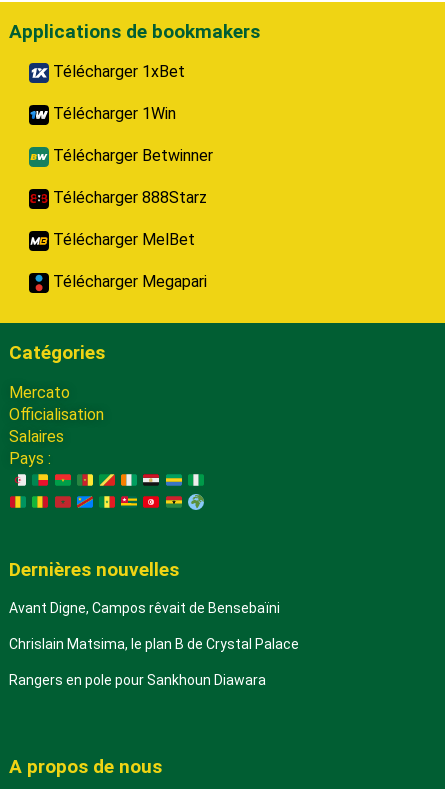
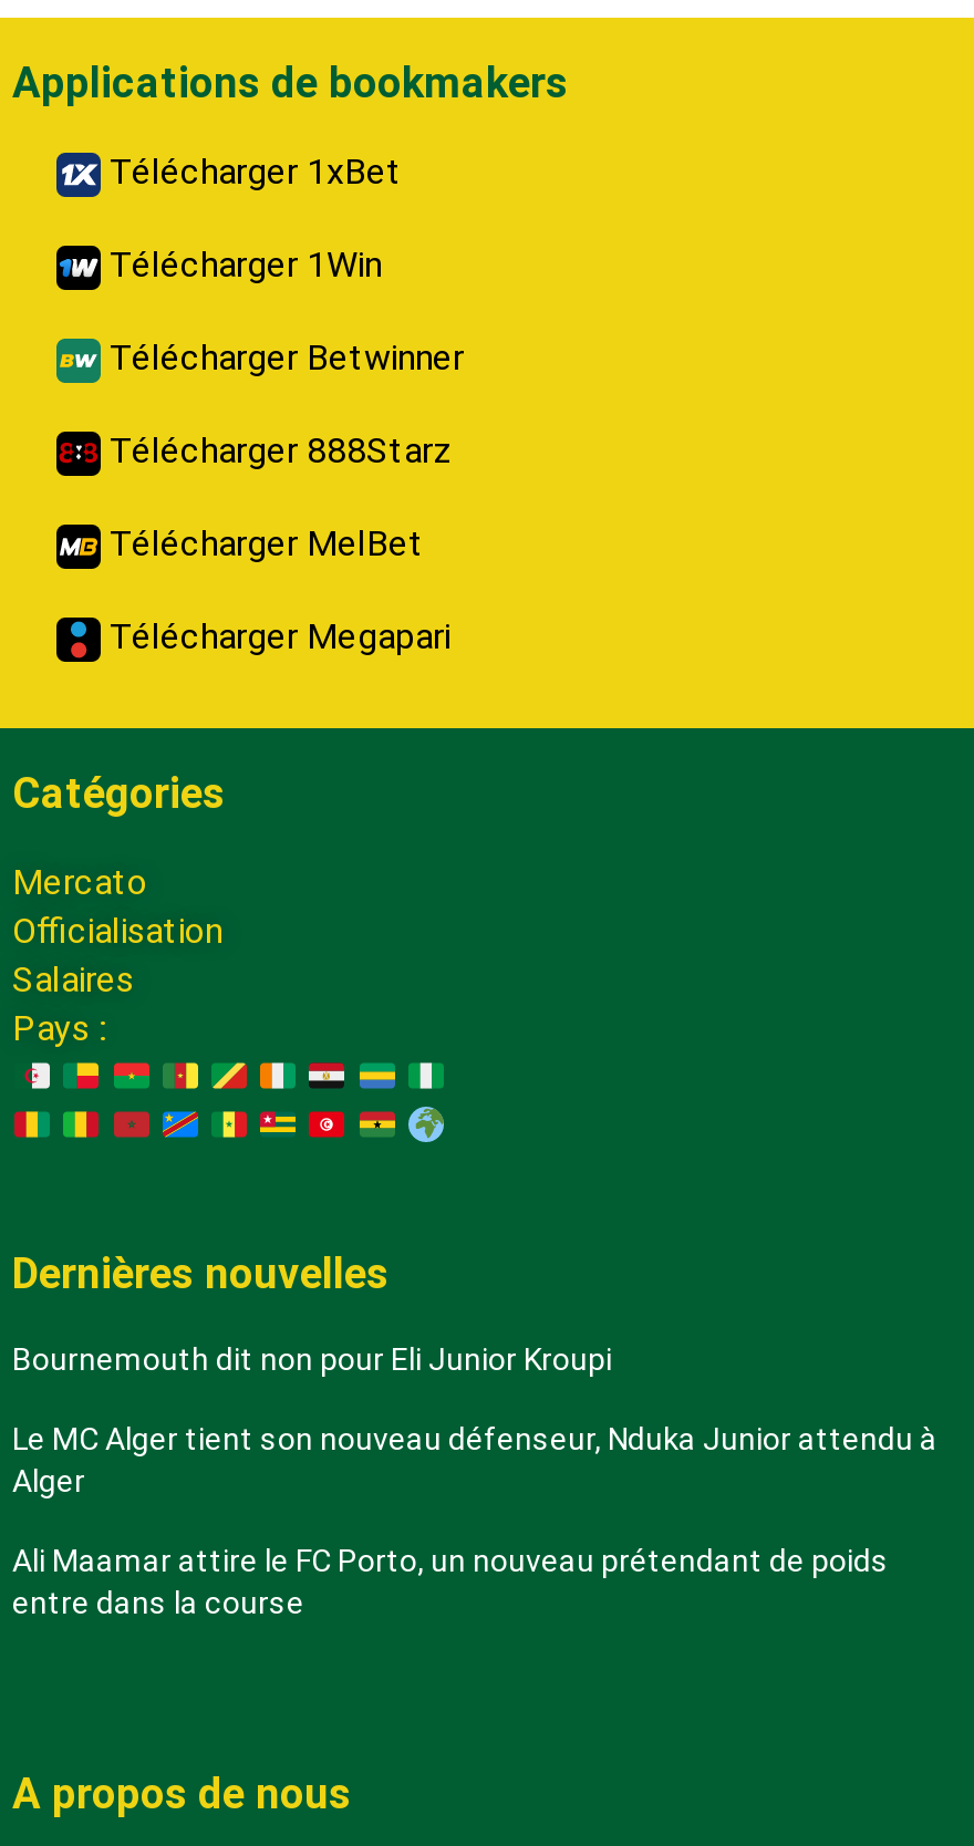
[9,600,280,616] Avant Digne, Campos rêvait de Bensebaïni -> [12,1342,612,1377] Bournemouth dit non pour Eli Junior Kroupi
[9,636,299,652] Chrislain Matsima, le plan B de Crystal Palace -> [12,1422,937,1499] Le MC Alger tient son nouveau défenseur, Nduka Junior attendu à | Alger
[9,672,266,688] Rangers en pole pour Sankhoun Diawara -> [12,1543,889,1621] Ali Maamar attire le FC Porto, un nouveau prétendant de poids | entre dans la course

